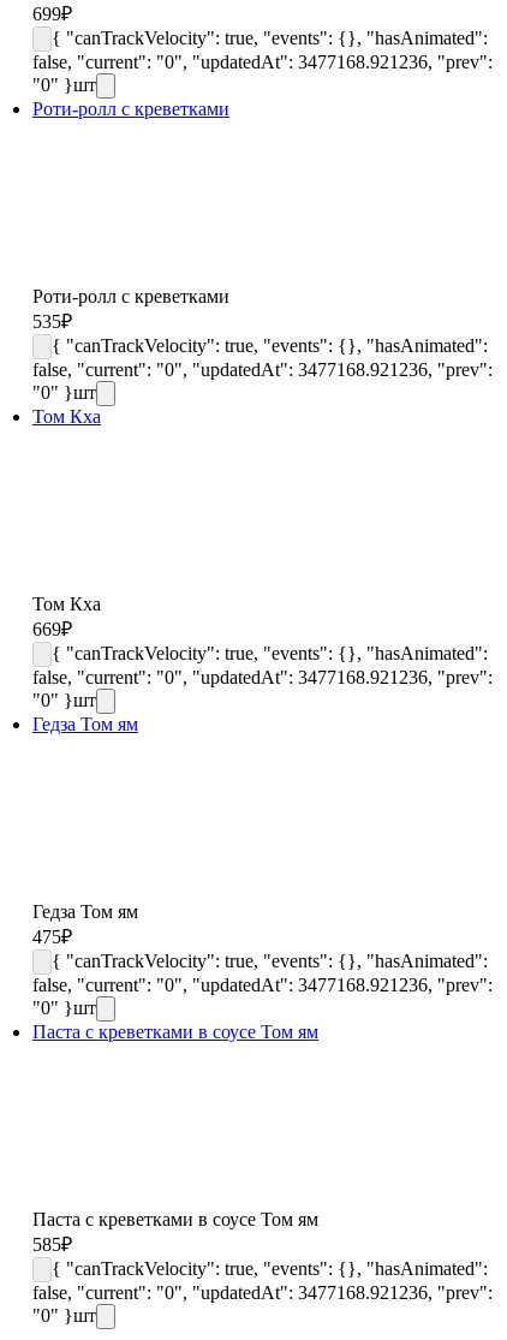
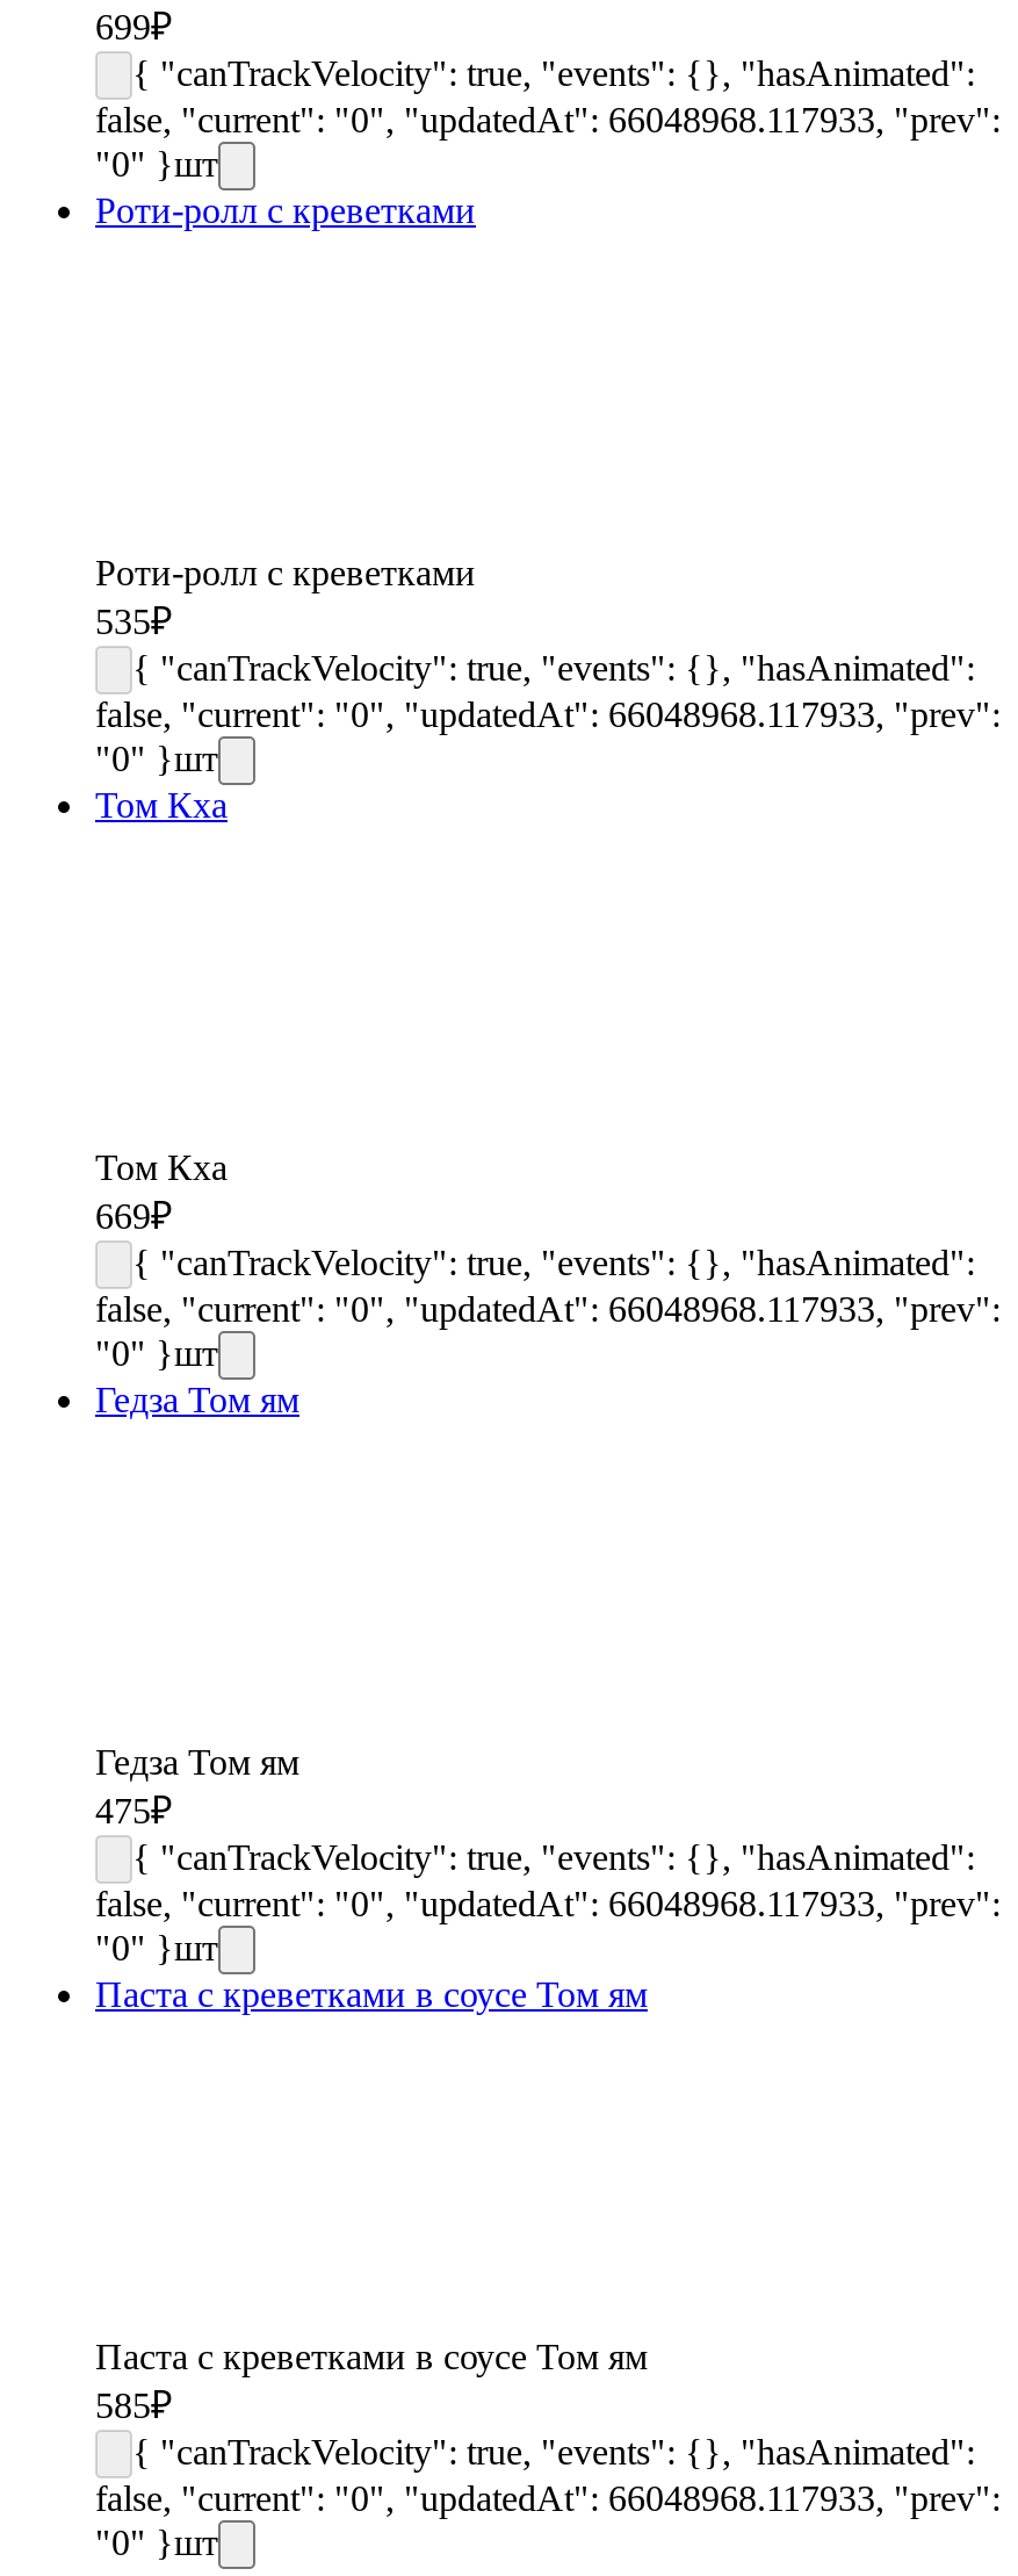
[32,51,493,72] false, "current": "0", "updatedAt": 3477168.921236, "prev": -> [95,99,1001,139] false, "current": "0", "updatedAt": 66048968.117933, "prev":
[32,359,493,380] false, "current": "0", "updatedAt": 3477168.921236, "prev": -> [95,694,1001,734] false, "current": "0", "updatedAt": 66048968.117933, "prev":
[32,667,493,687] false, "current": "0", "updatedAt": 3477168.921236, "prev": -> [95,1289,1001,1328] false, "current": "0", "updatedAt": 66048968.117933, "prev":
[32,974,493,995] false, "current": "0", "updatedAt": 3477168.921236, "prev": -> [95,1883,1001,1923] false, "current": "0", "updatedAt": 66048968.117933, "prev":
[32,1282,493,1303] false, "current": "0", "updatedAt": 3477168.921236, "prev": -> [95,2478,1001,2517] false, "current": "0", "updatedAt": 66048968.117933, "prev":

